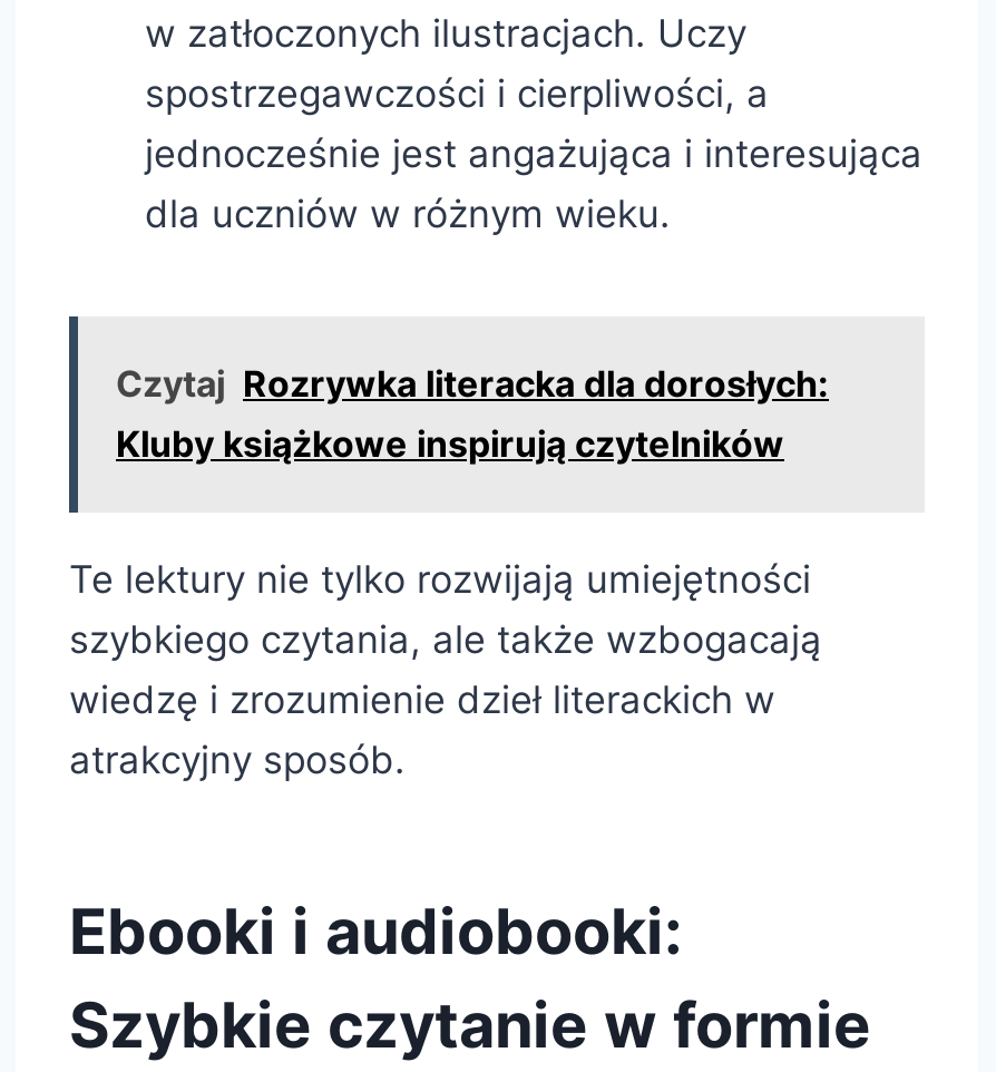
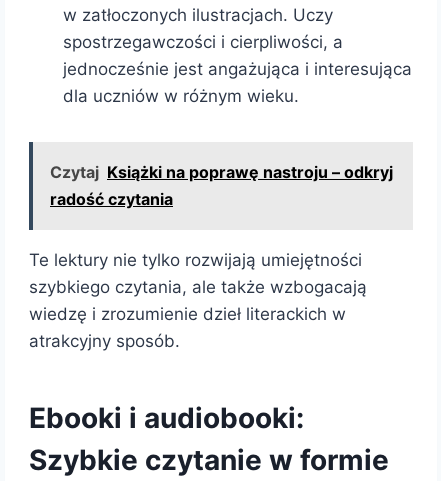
[116,361,829,466] Czytaj Rozrywka literacka dla dorosłych: | Kluby książkowe inspirują czytelników -> [50,162,393,209] Czytaj Książki na poprawę nastroju – odkryj | radość czytania

